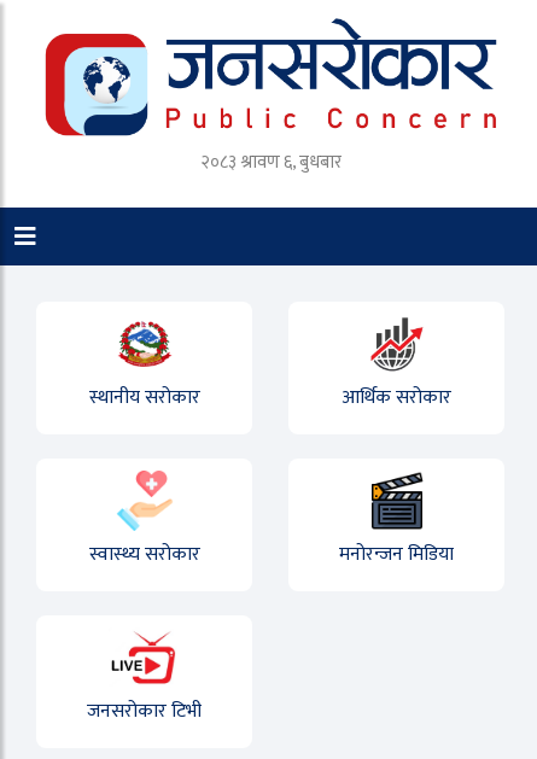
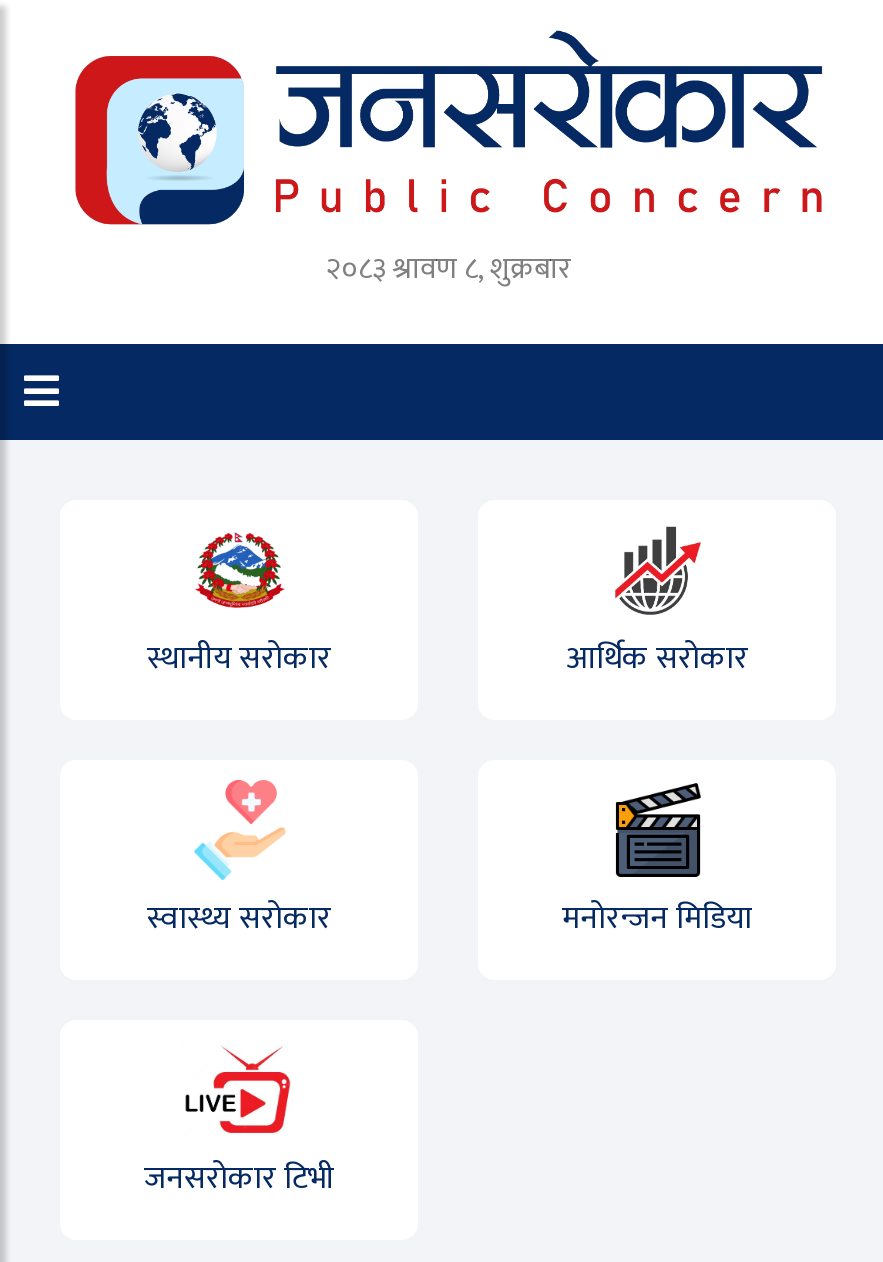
[200,147,341,178] २०८३ श्रावण ६, बुधबार -> [326,244,570,294] २०८३ श्रावण ८, शुक्रबार

